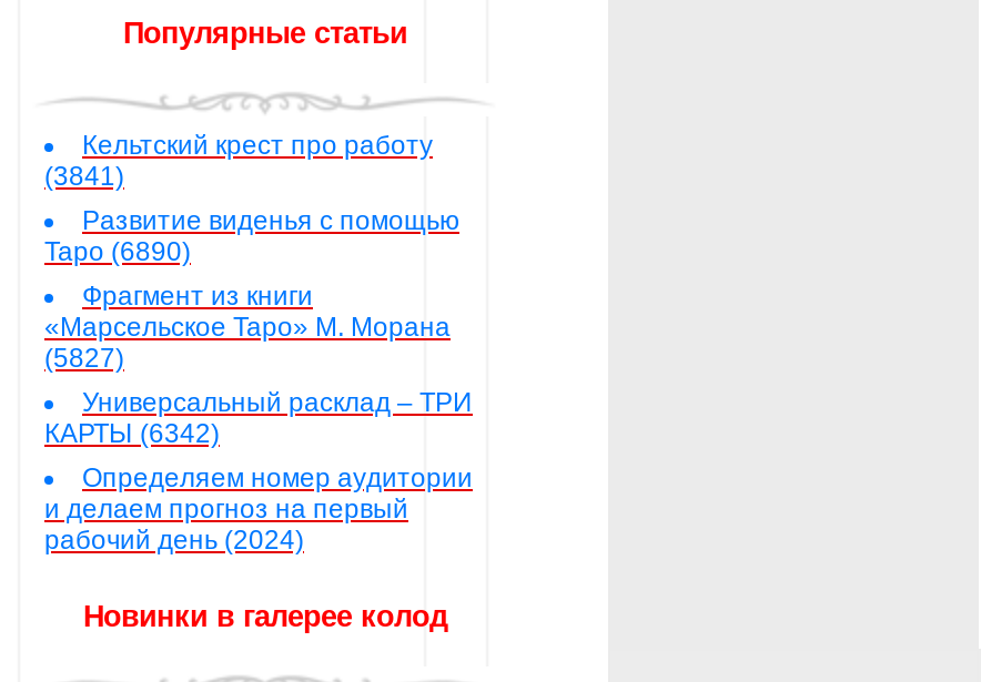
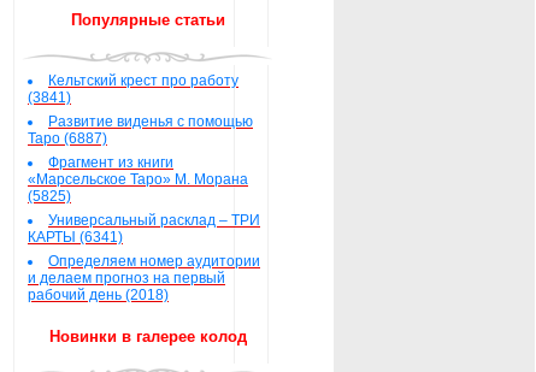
[44,236,191,267] Таро (6890) -> [28,130,107,147] Таро (6887)
[44,343,124,374] (5827) -> [28,188,71,205] (5825)
[44,418,220,449] КАРТЫ (6342) -> [28,229,123,246] КАРТЫ (6341)
[44,525,304,556] рабочий день (2024) -> [28,287,169,303] рабочий день (2018)

